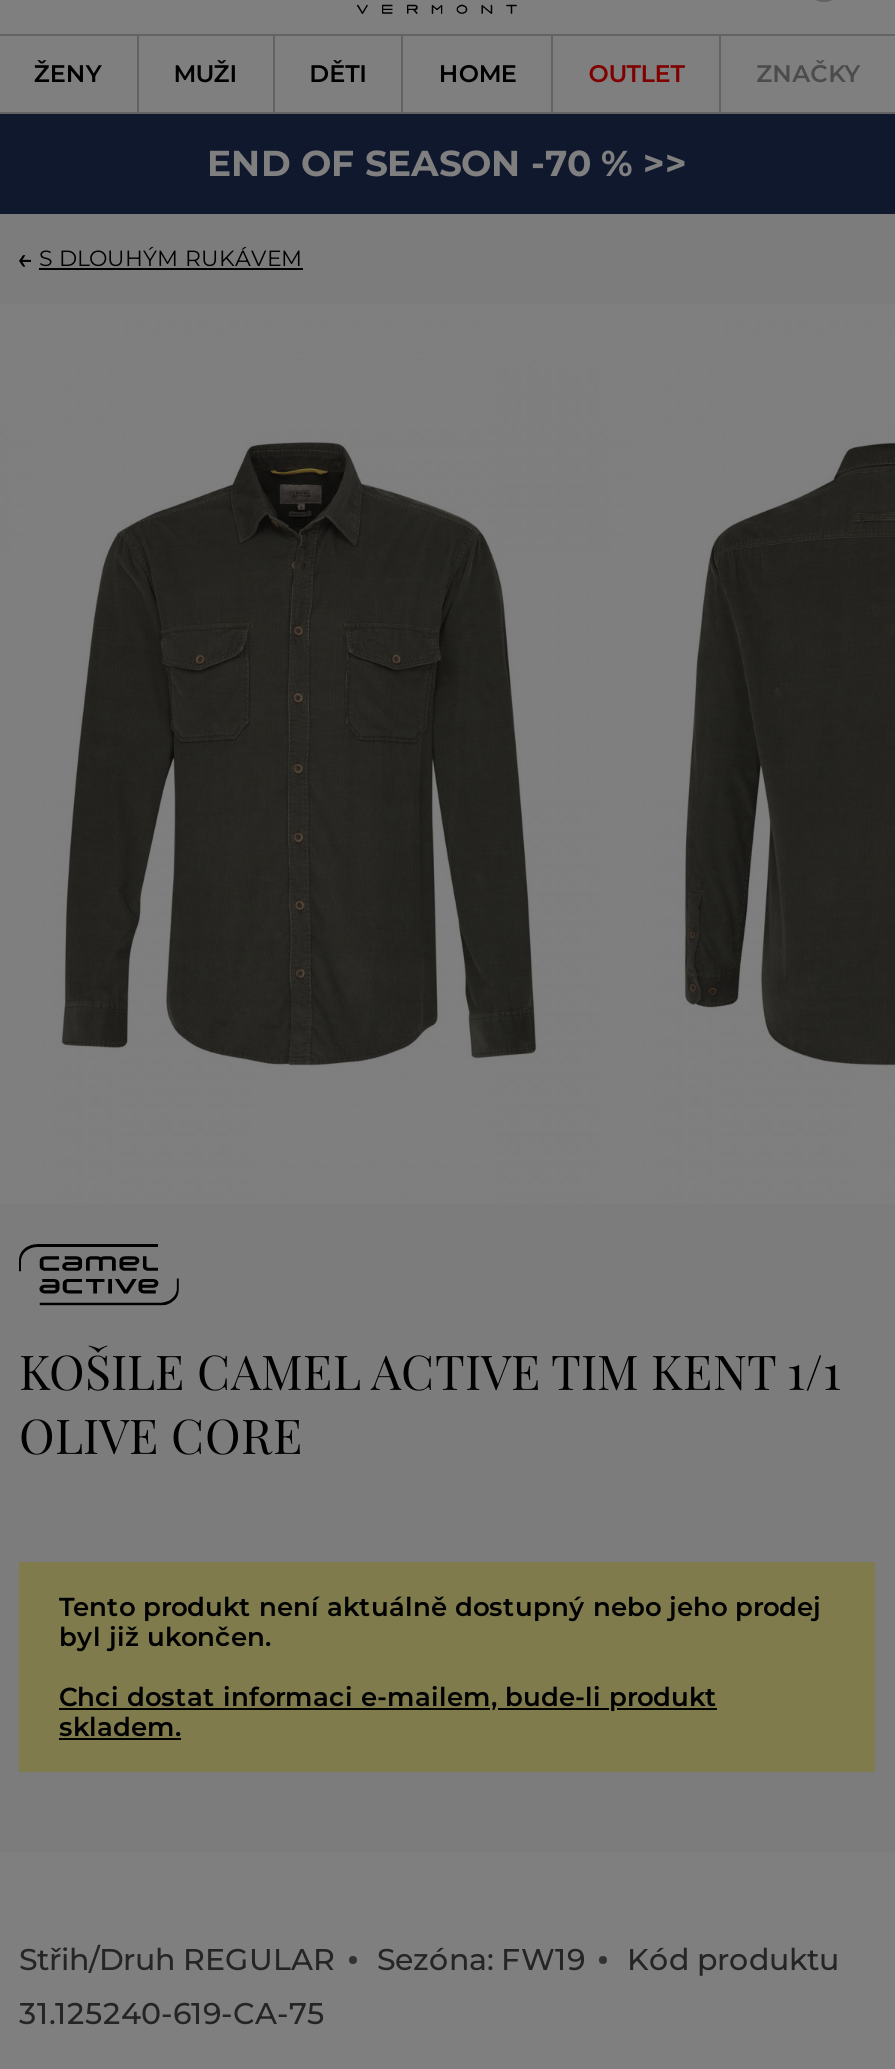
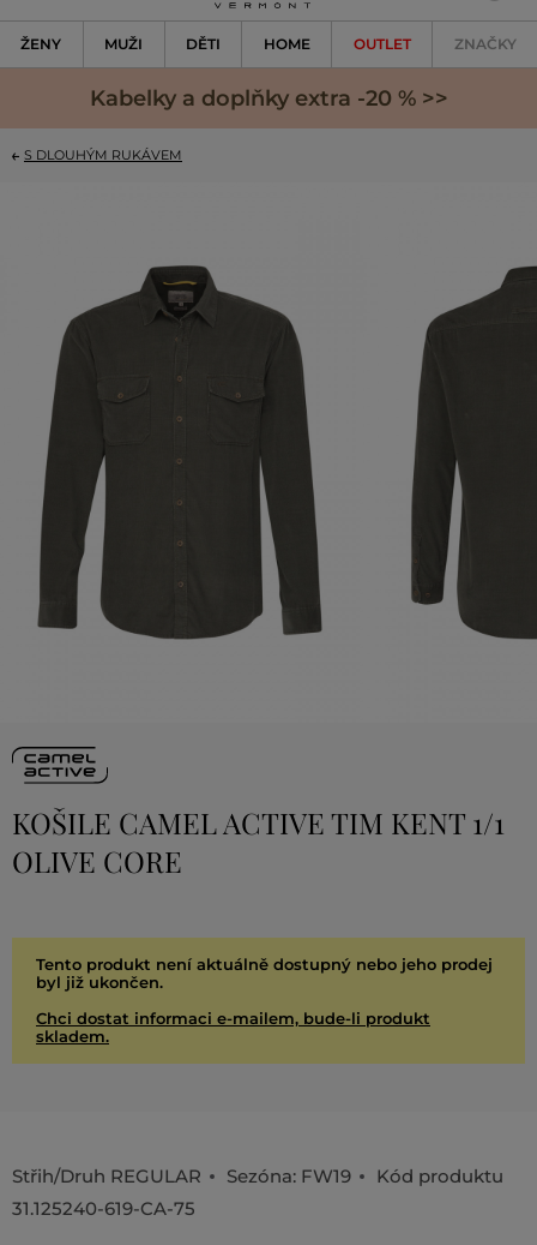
[207,142,687,186] END OF SEASON -70 % >> -> [89,85,448,112] Kabelky a doplňky extra -20 % >>

